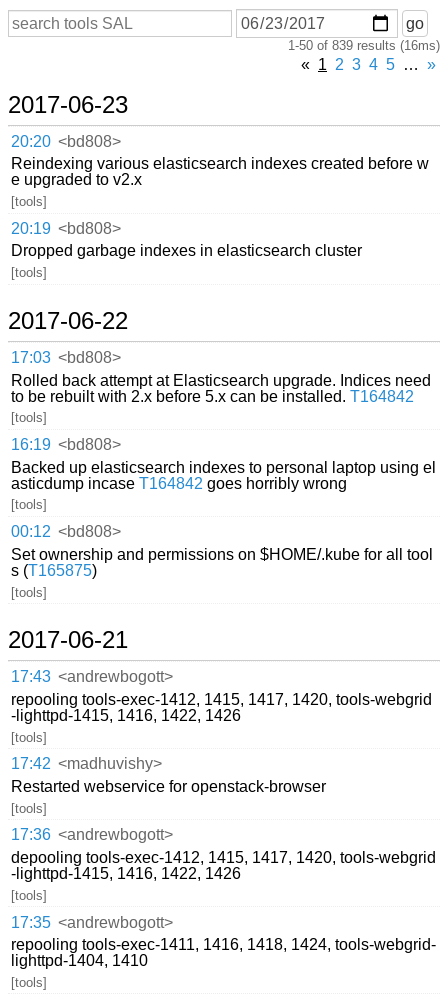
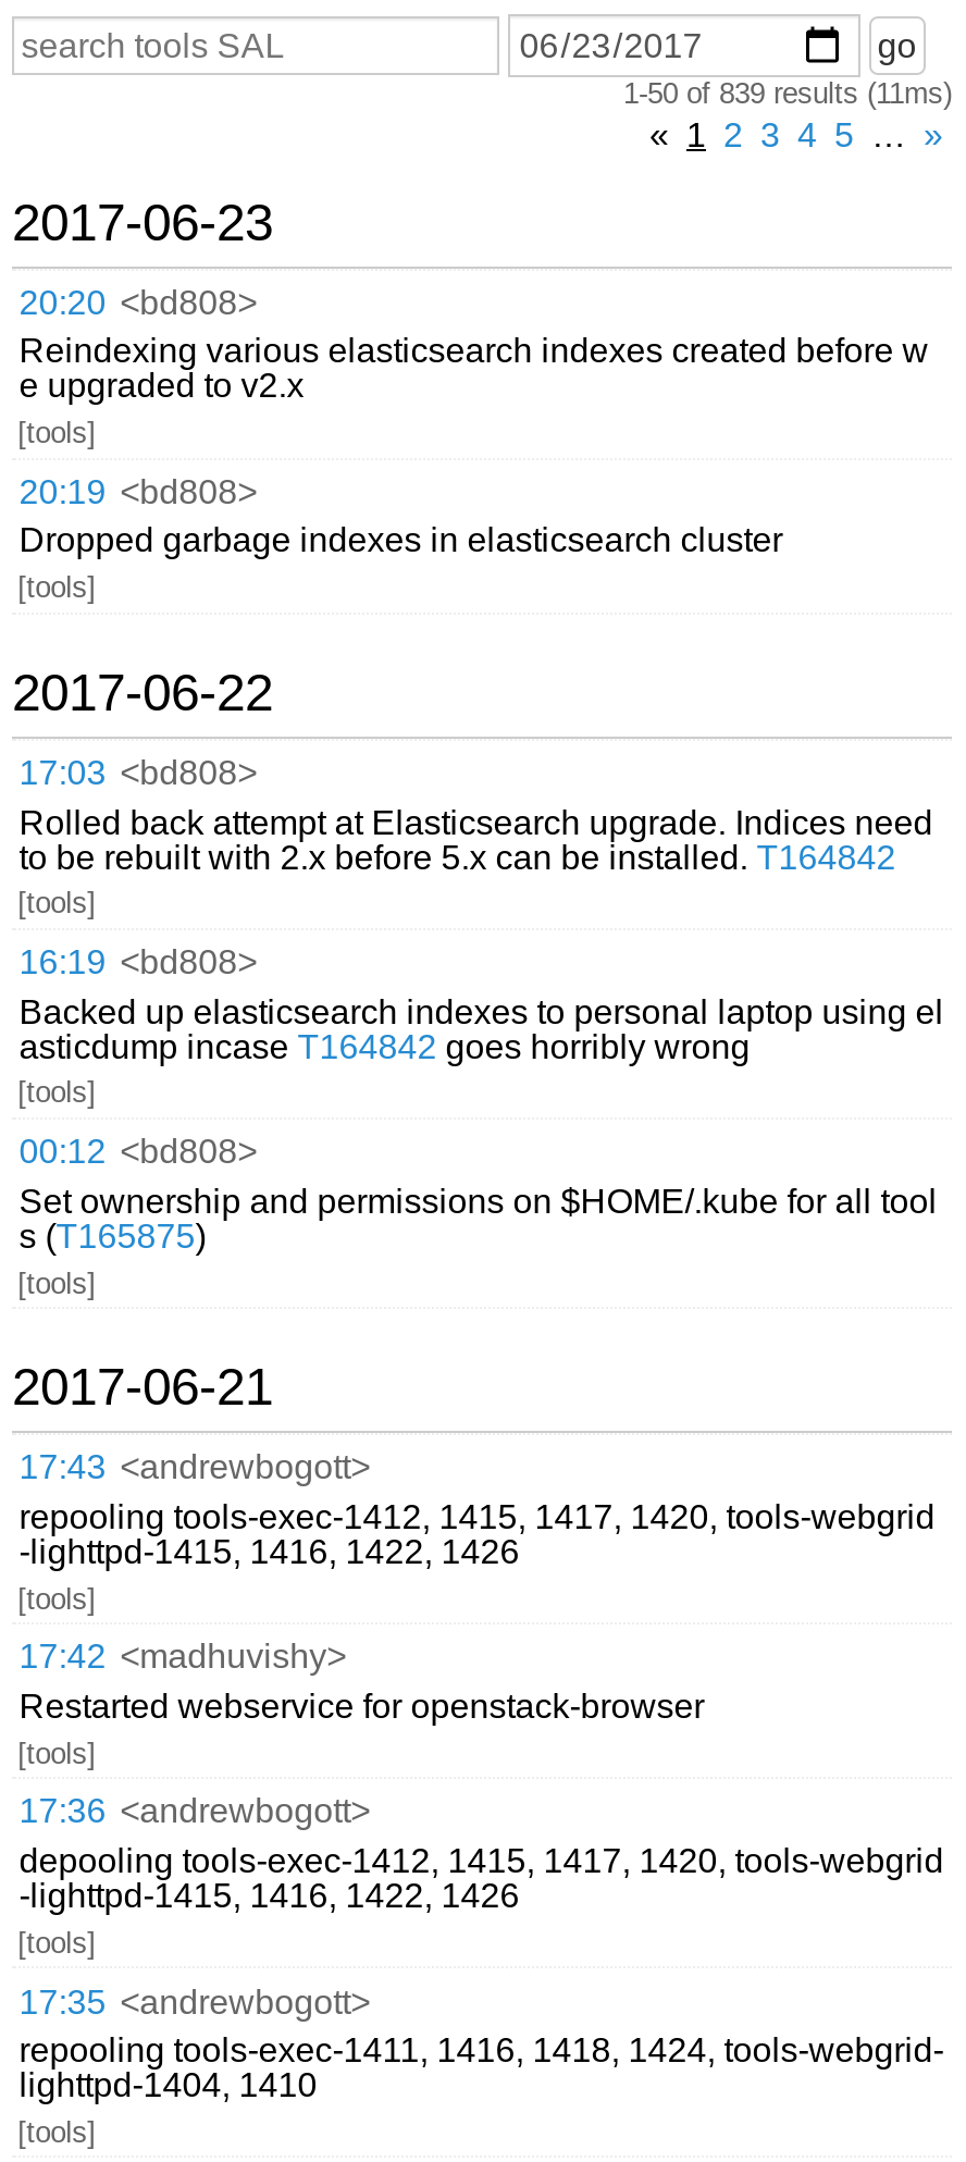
[288,38,440,53] 1-50 of 839 results (16ms) -> [623,78,952,110] 1-50 of 839 results (11ms)

